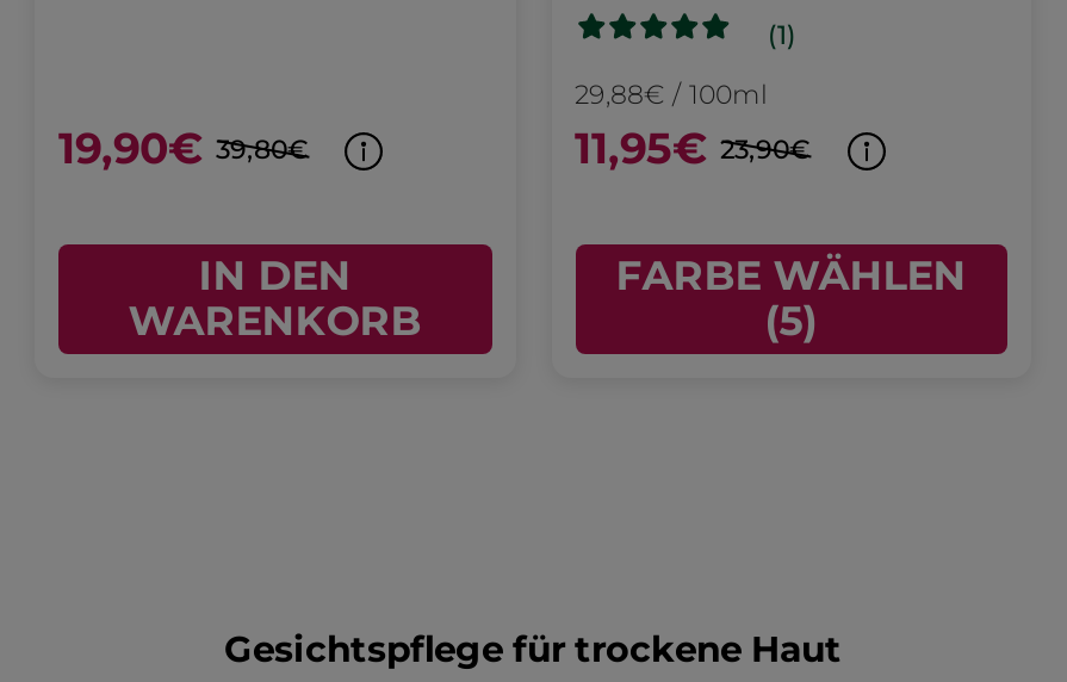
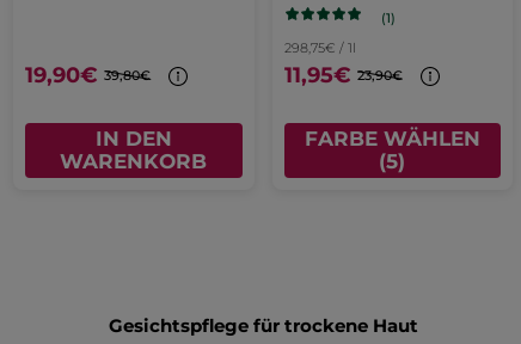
[575,78,768,111] 29,88€ / 100ml -> [284,40,355,56] 298,75€ / 1l

